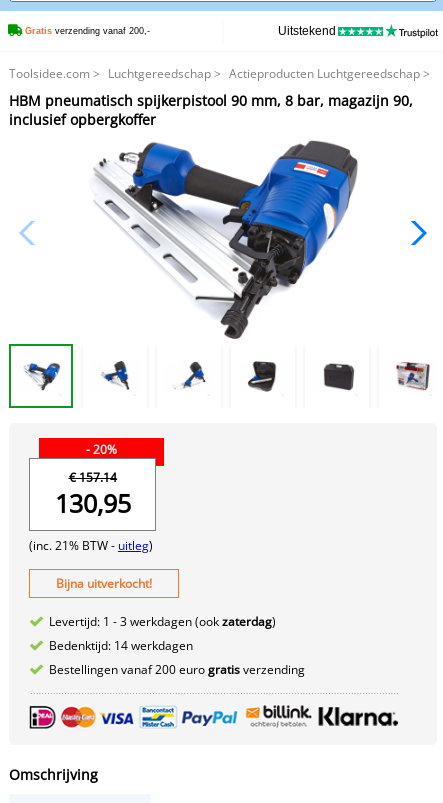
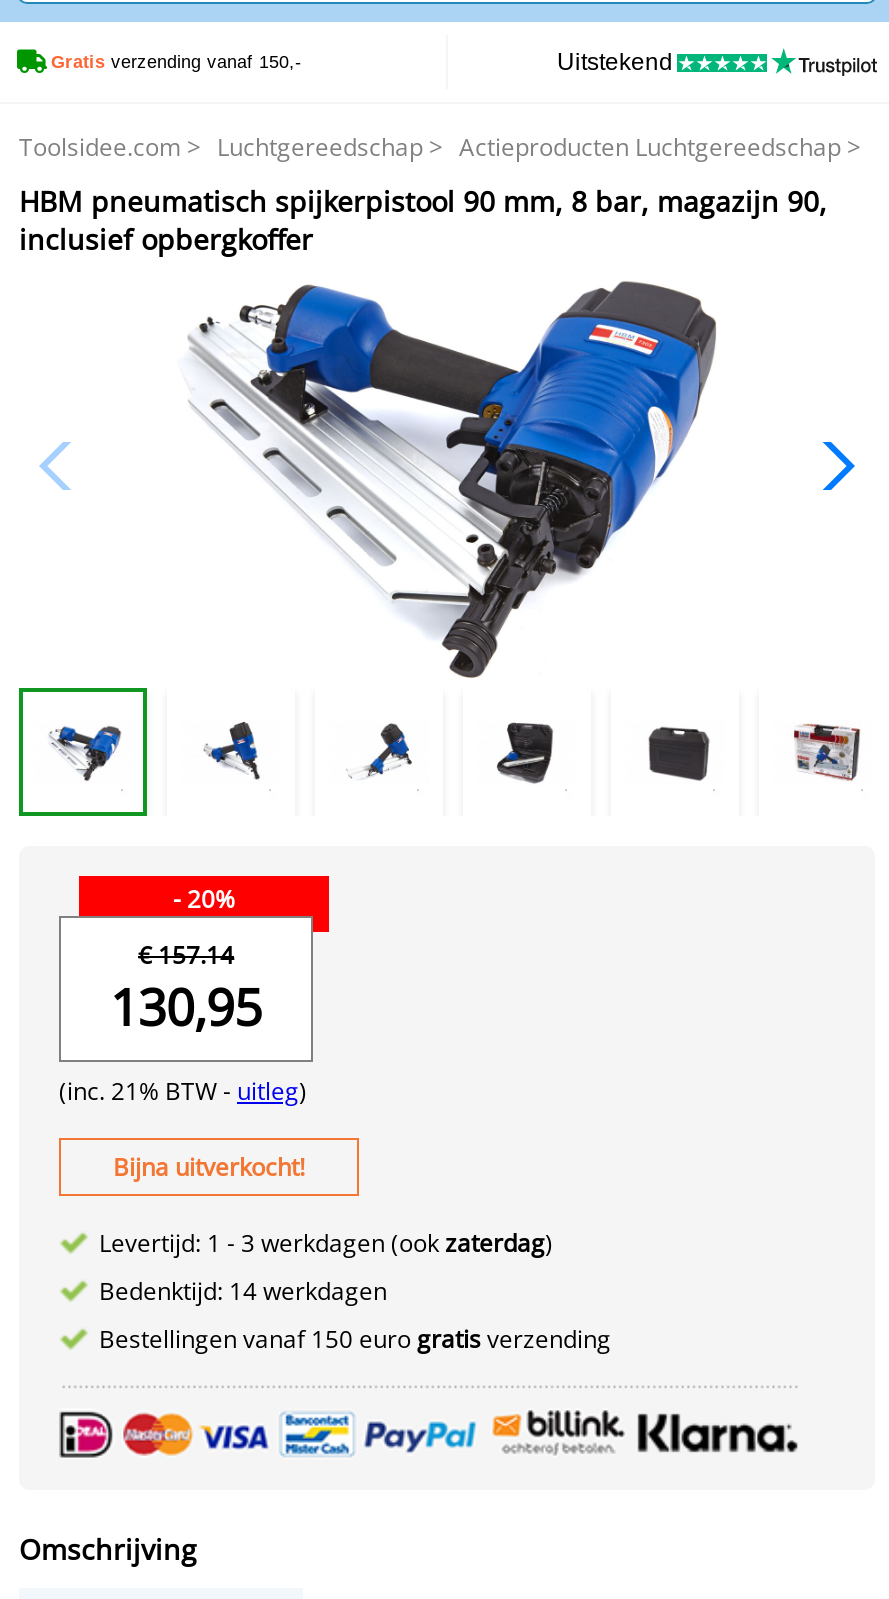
[25,26,150,36] Gratis verzending vanaf 200,- -> [51,52,301,72] Gratis verzending vanaf 150,-
[49,661,305,678] Bestellingen vanaf 200 euro gratis verzending -> [99,1322,611,1356] Bestellingen vanaf 150 euro gratis verzending

